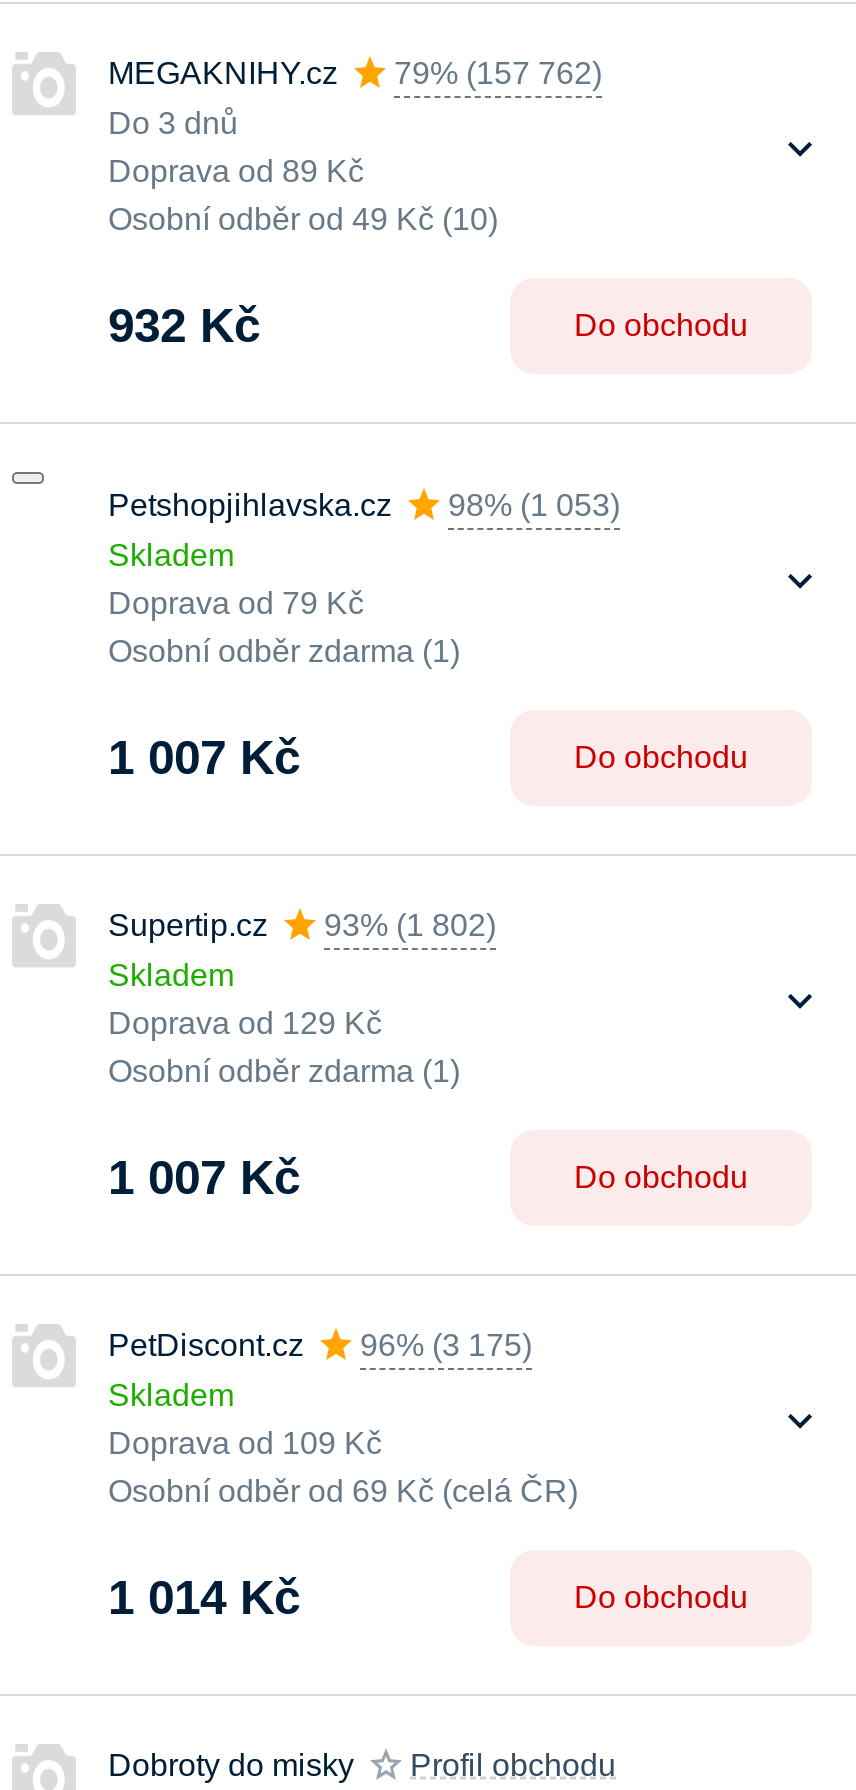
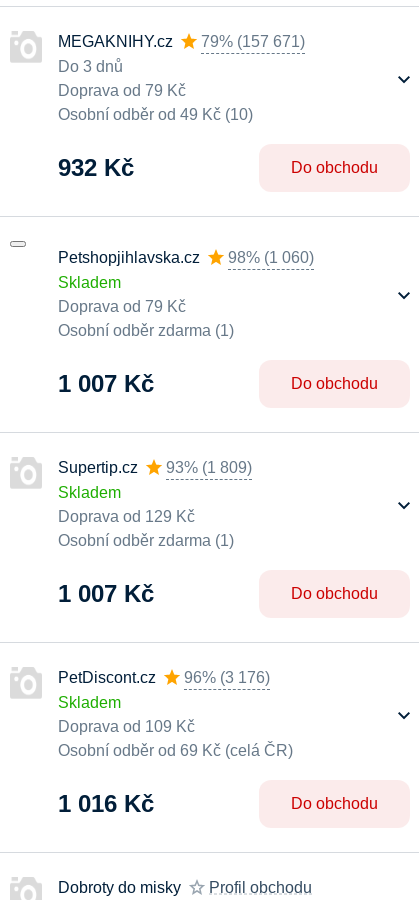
[108,56,602,90] MEGAKNIHY.cz 79% (157 762) -> [58,33,305,50] MEGAKNIHY.cz 79% (157 671)
[108,154,364,188] Doprava od 89 Kč -> [58,82,186,99] Doprava od 79 Kč
[108,488,620,522] Petshopjihlavska.cz 98% (1 053) -> [58,249,314,266] Petshopjihlavska.cz 98% (1 060)
[108,908,496,942] Supertip.cz 93% (1 802) -> [58,459,252,476] Supertip.cz 93% (1 809)
[108,1328,532,1362] PetDiscont.cz 96% (3 175) -> [58,669,270,686] PetDiscont.cz 96% (3 176)
[108,1570,300,1624] 1 014 Kč -> [58,790,154,817] 1 016 Kč

